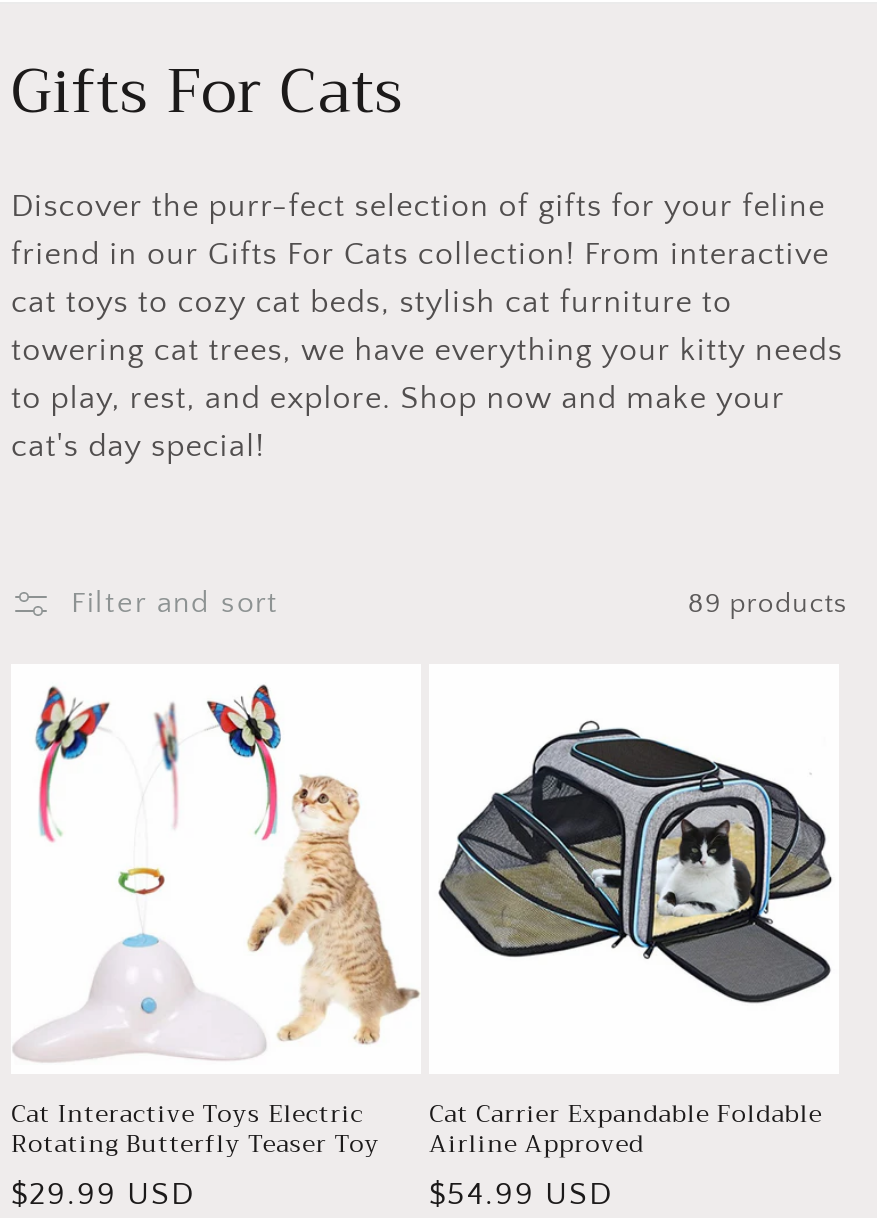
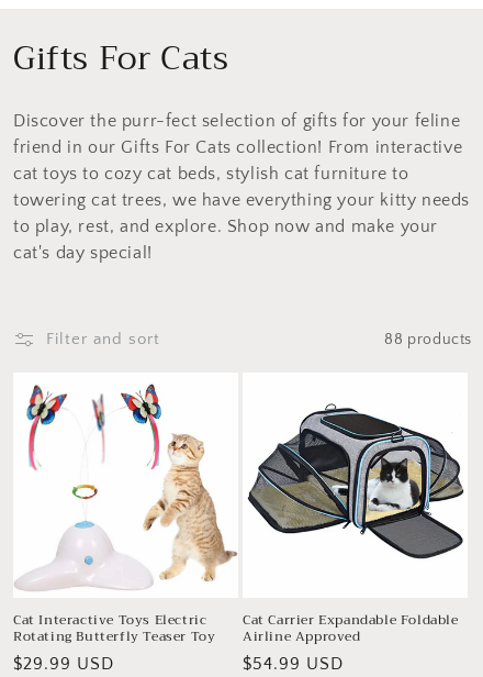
[688,587,847,619] 89 products -> [385,330,472,348] 88 products

